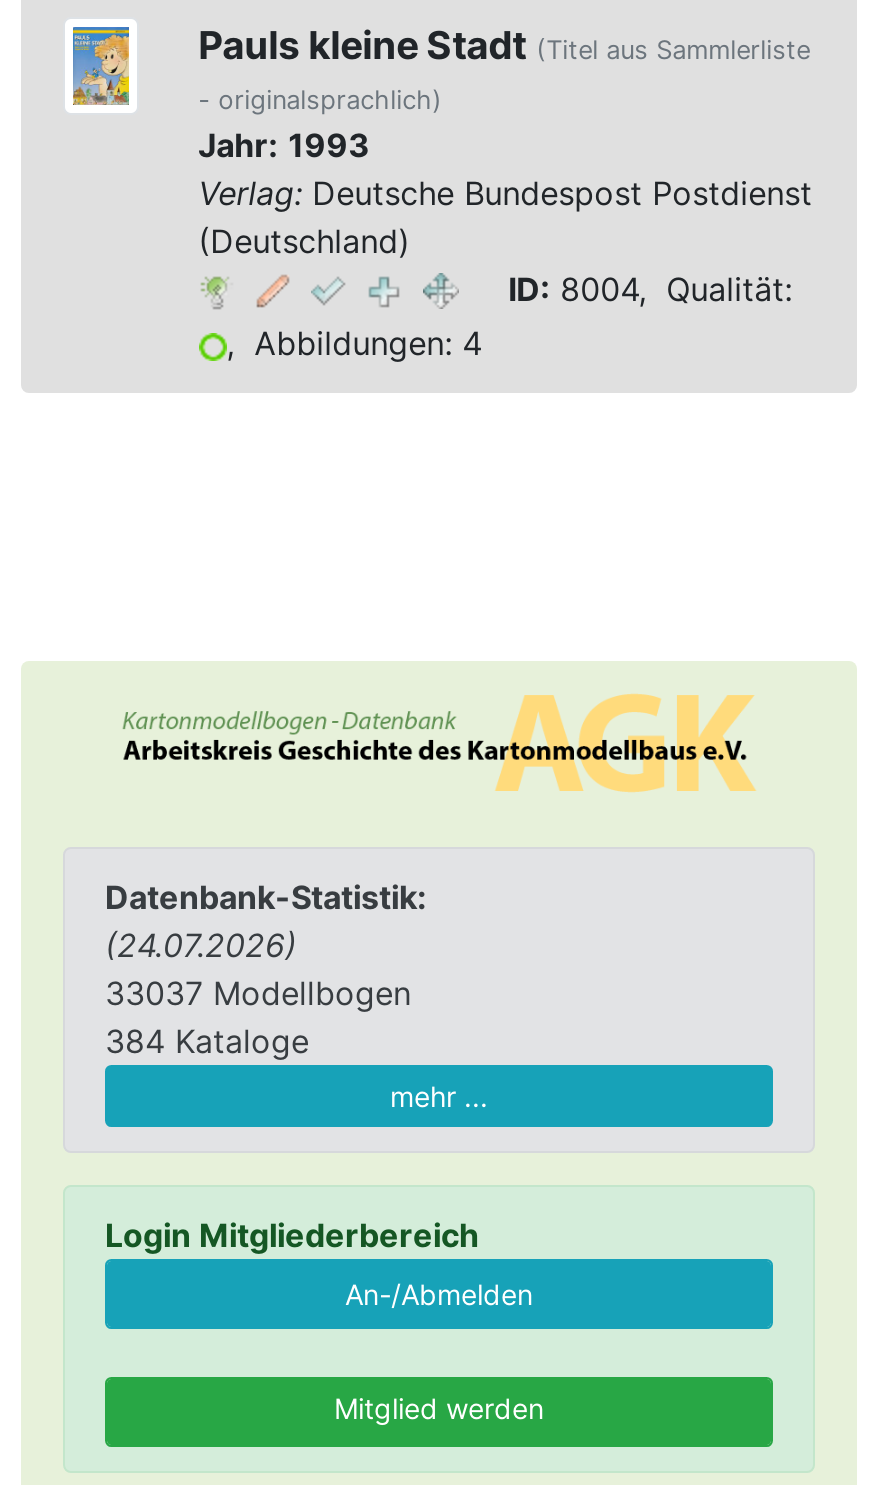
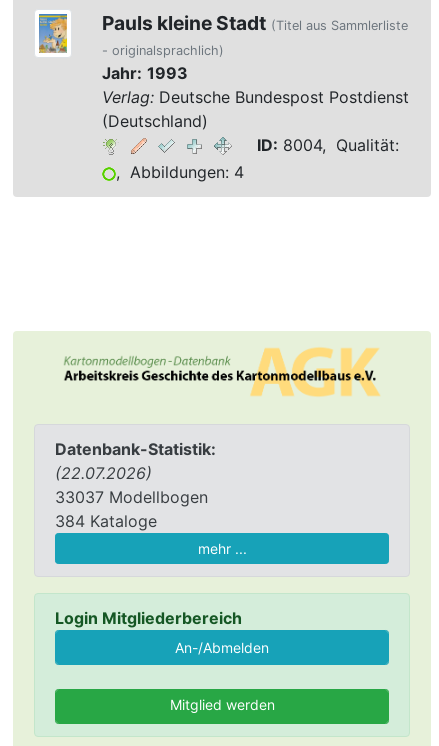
[105,926,297,966] (24.07.2026) -> [55,463,152,483] (22.07.2026)

